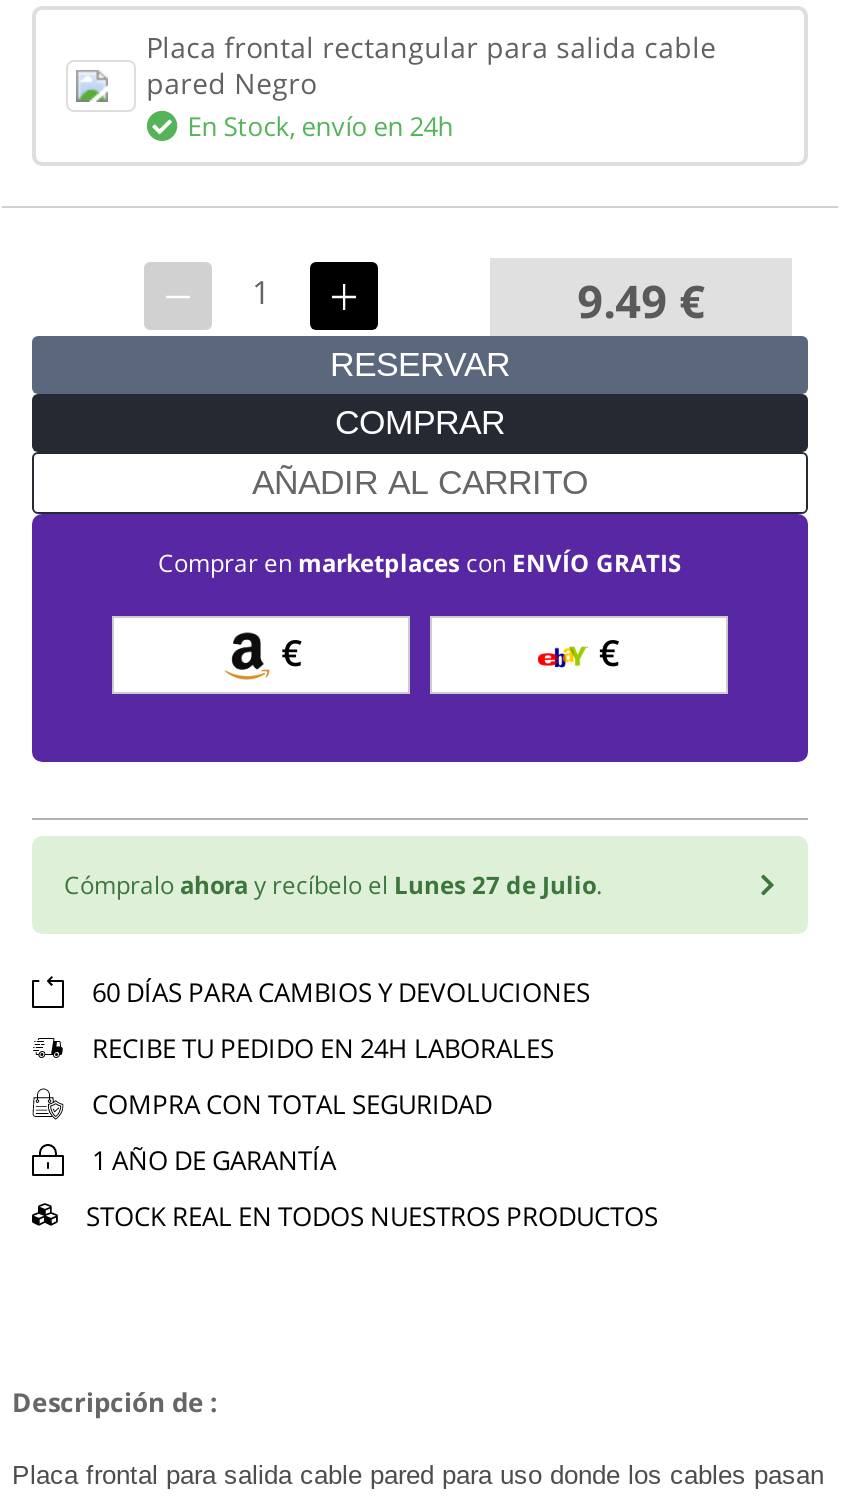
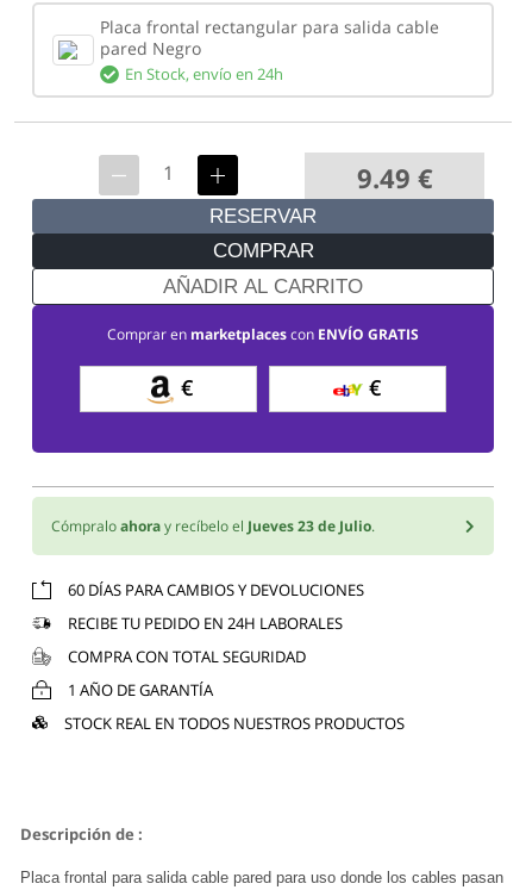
[64,869,602,903] Cómpralo ahora y recíbelo el Lunes 27 de Julio. -> [51,516,375,537] Cómpralo ahora y recíbelo el Jueves 23 de Julio.

